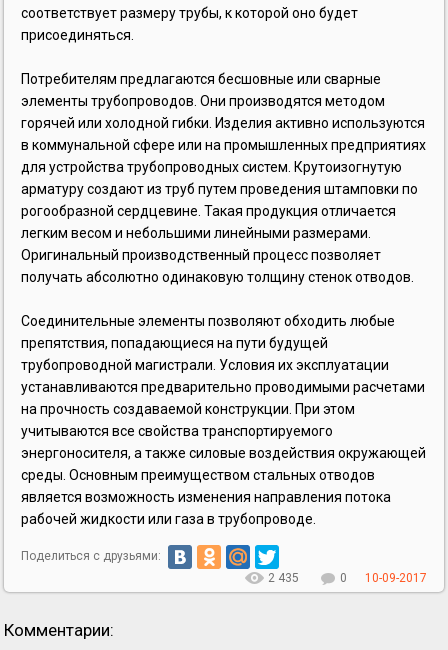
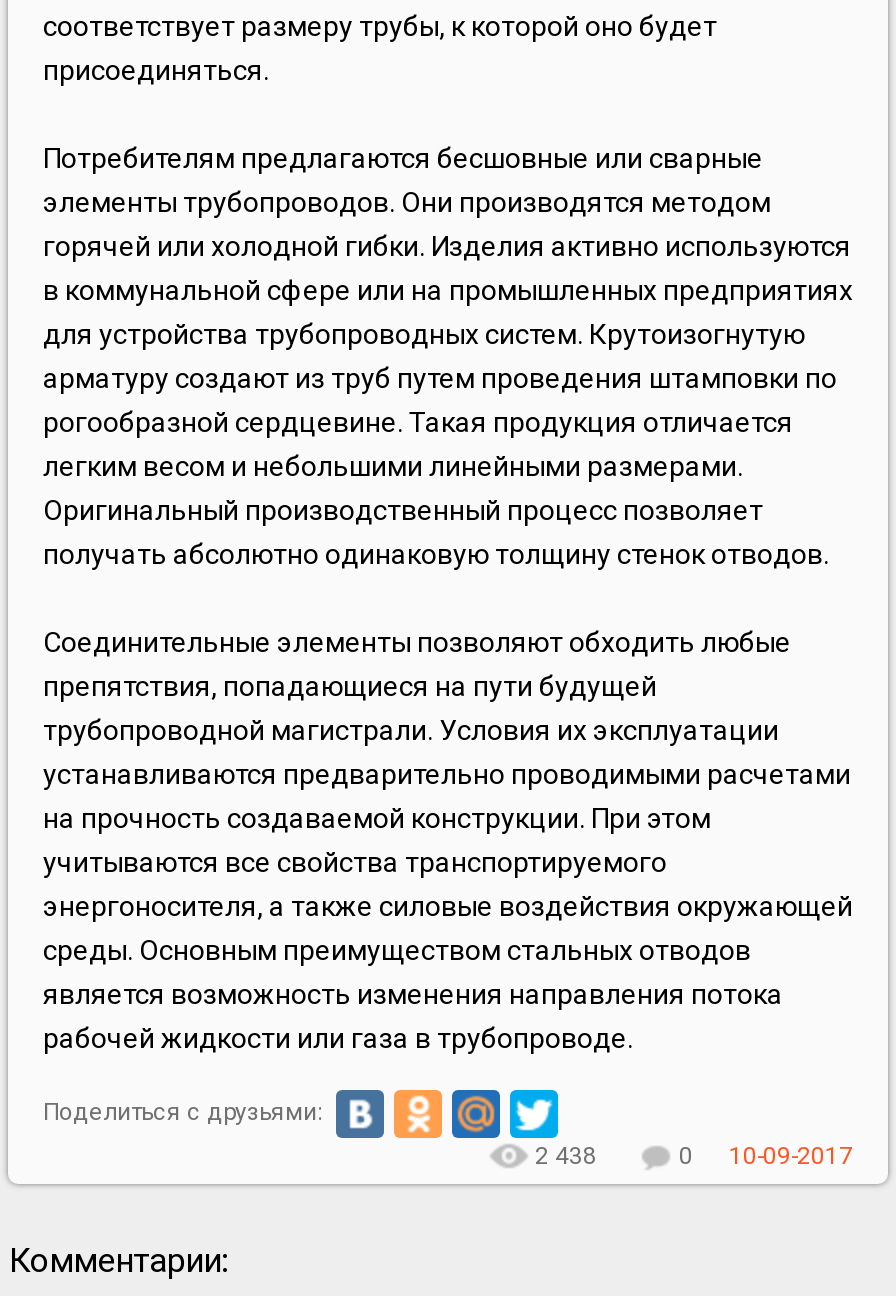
[264,571,301,585] 2 435 -> [529,1142,603,1170] 2 438

